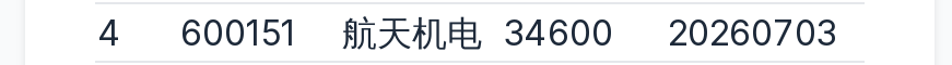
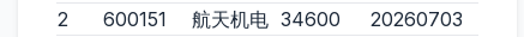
[97,11,836,54] 4 600151 航天机电 34600 20260703 -> [58,7,463,31] 2 600151 航天机电 34600 20260703

